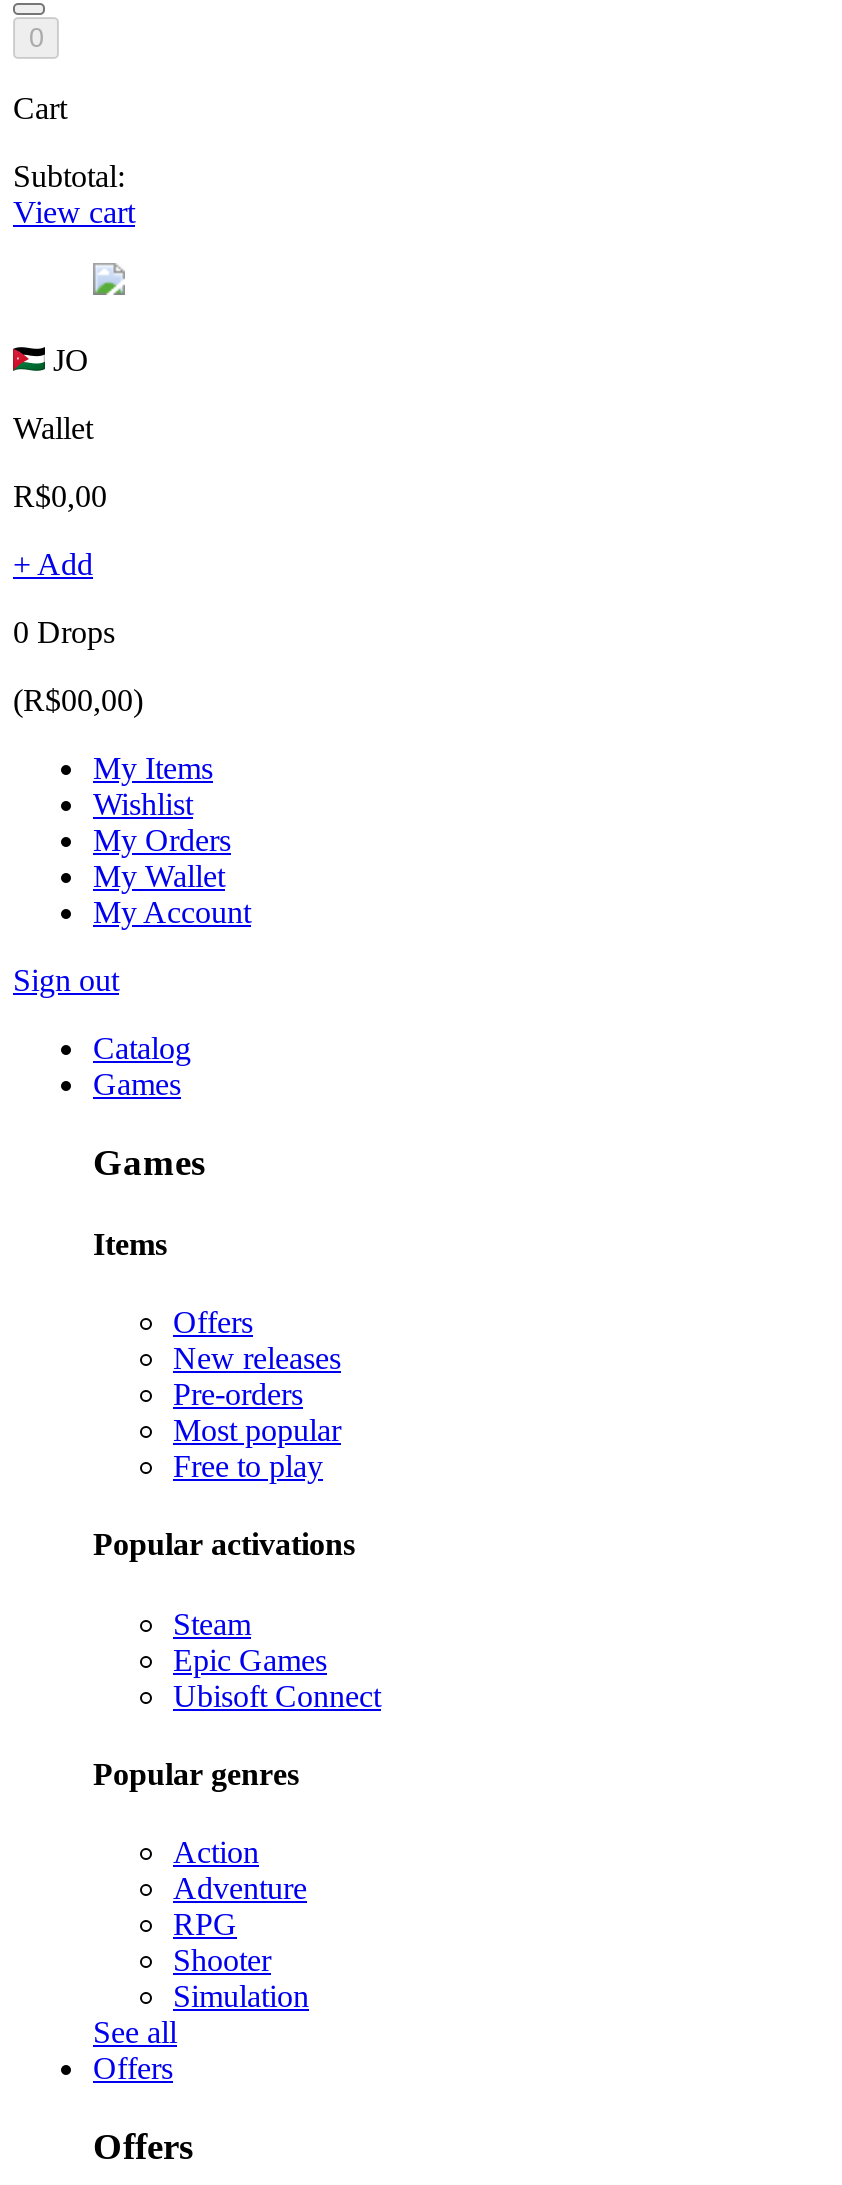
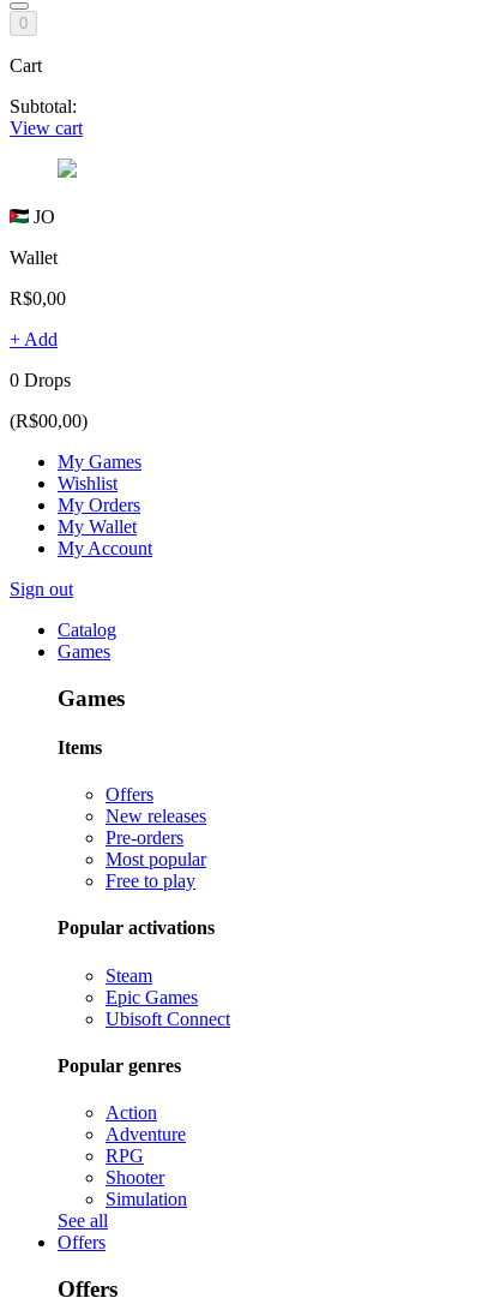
[93,751,213,785] My Items -> [58,451,141,472] My Games

